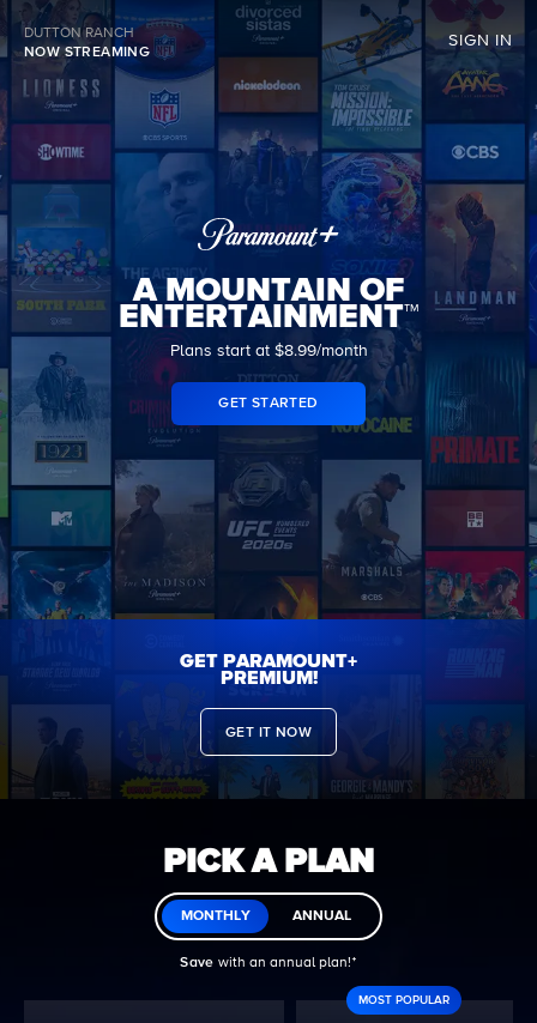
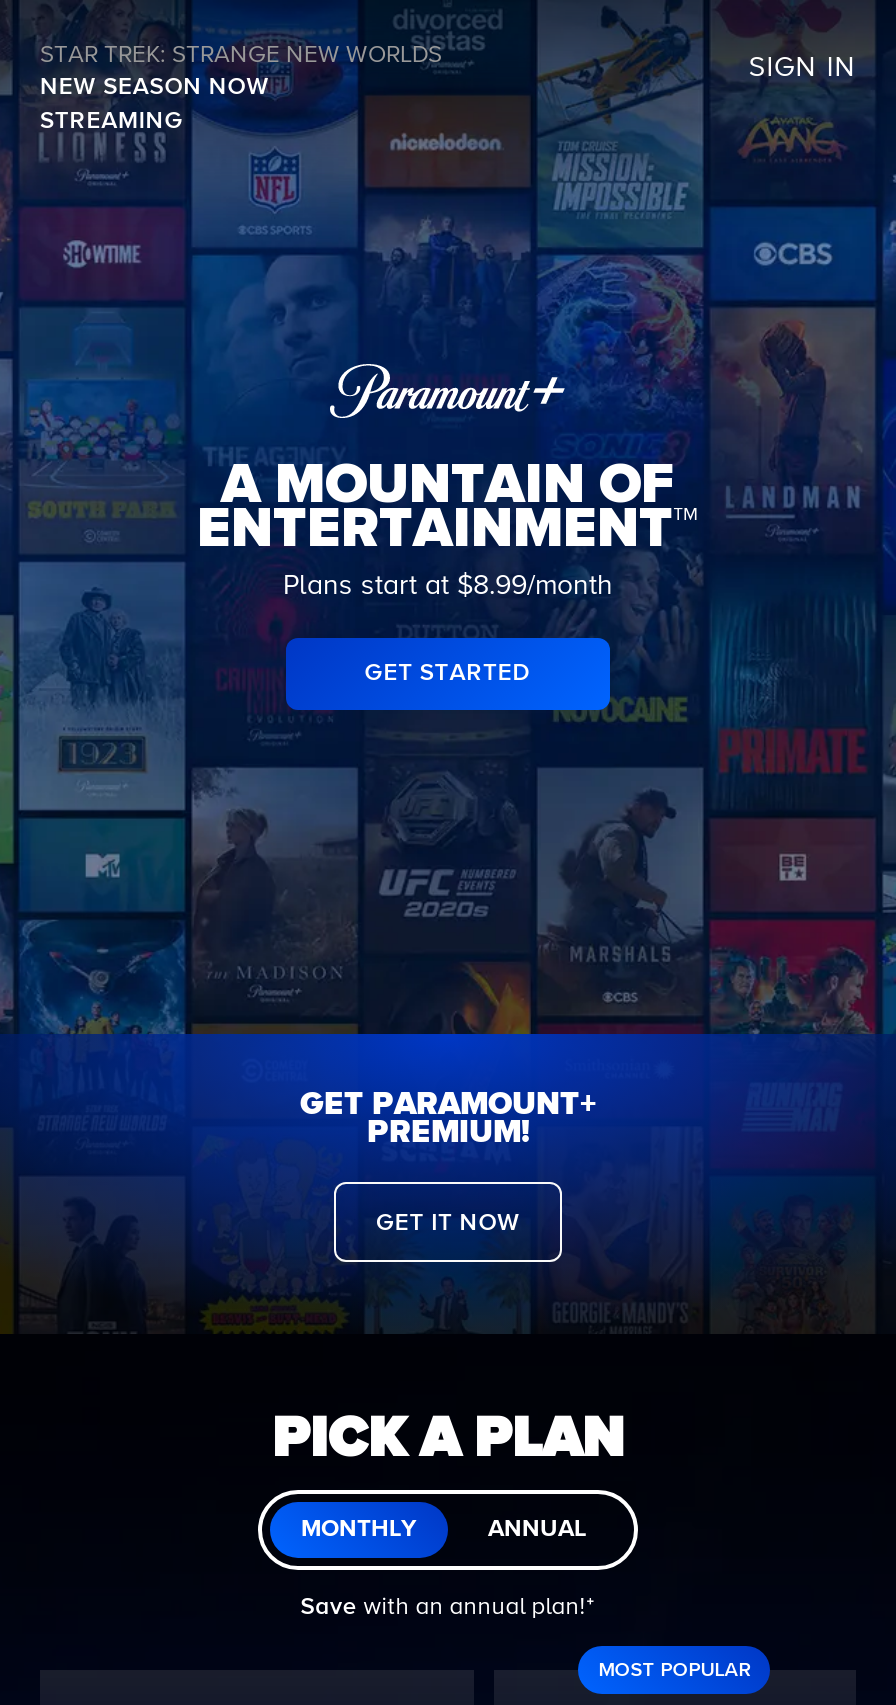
[24,26,150,60] DUTTON RANCH | NOW STREAMING -> [40,44,442,134] STAR TREK: STRANGE NEW WORLDS | NEW SEASON NOW | STREAMING

